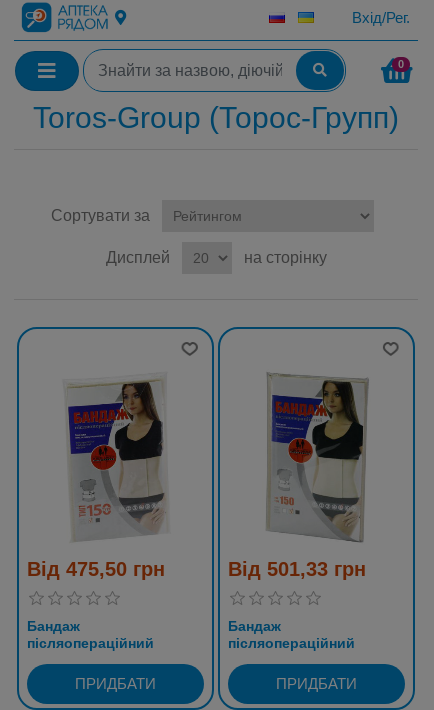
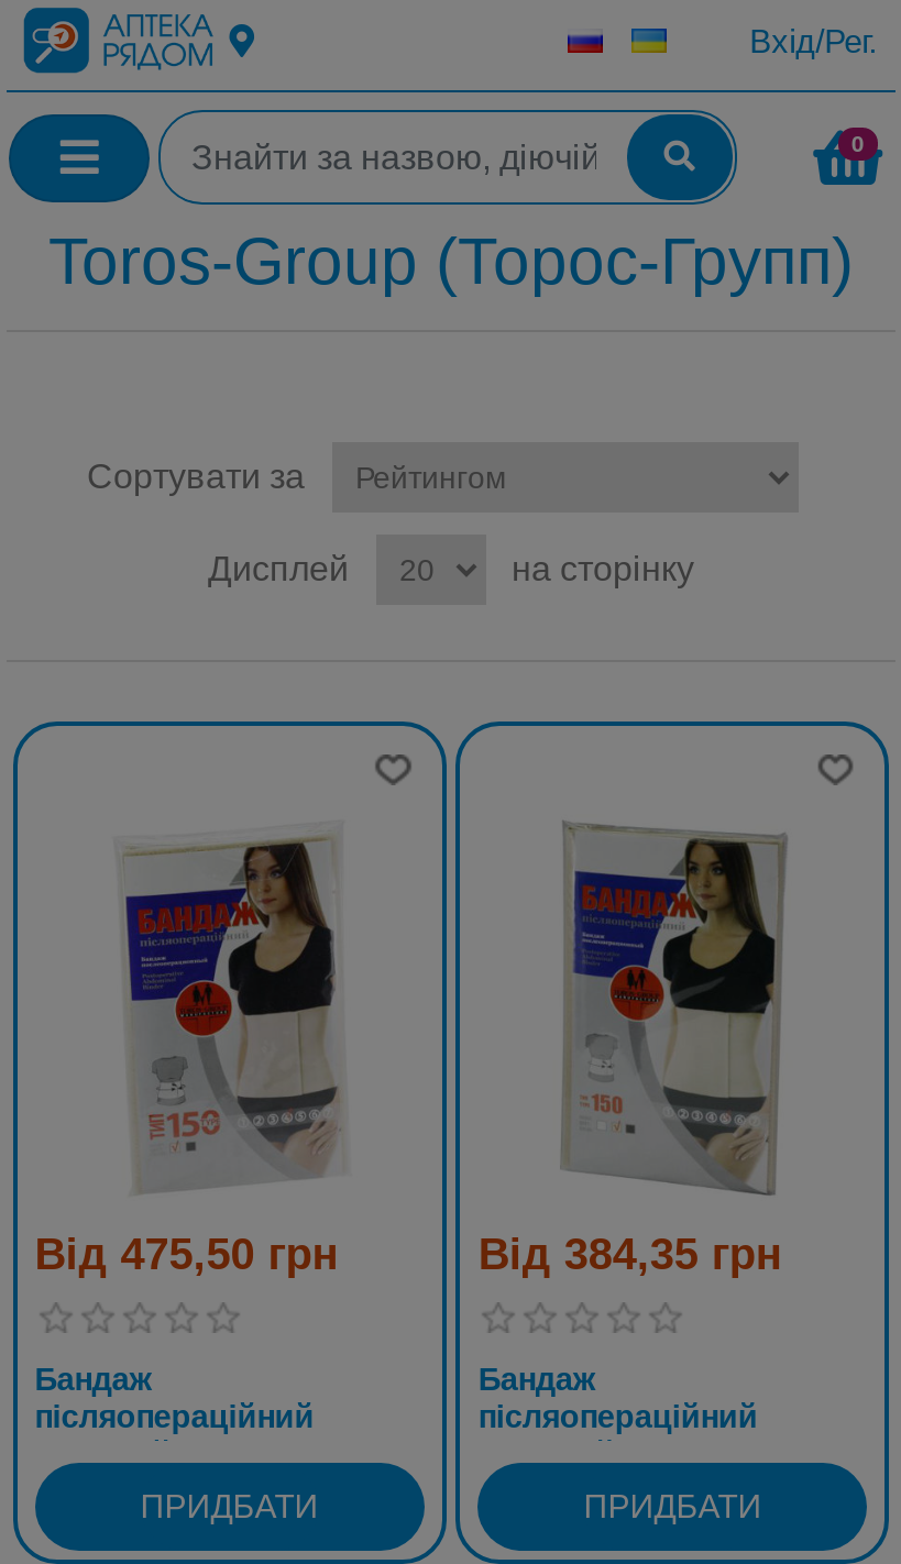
[228,558,366,580] Від 501,33 грн -> [478,1229,782,1277] Від 384,35 грн

